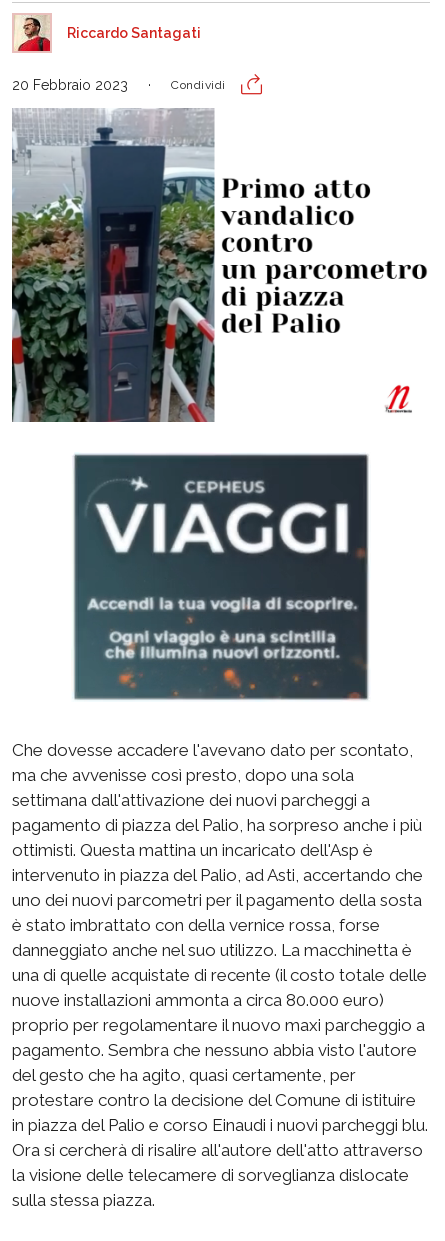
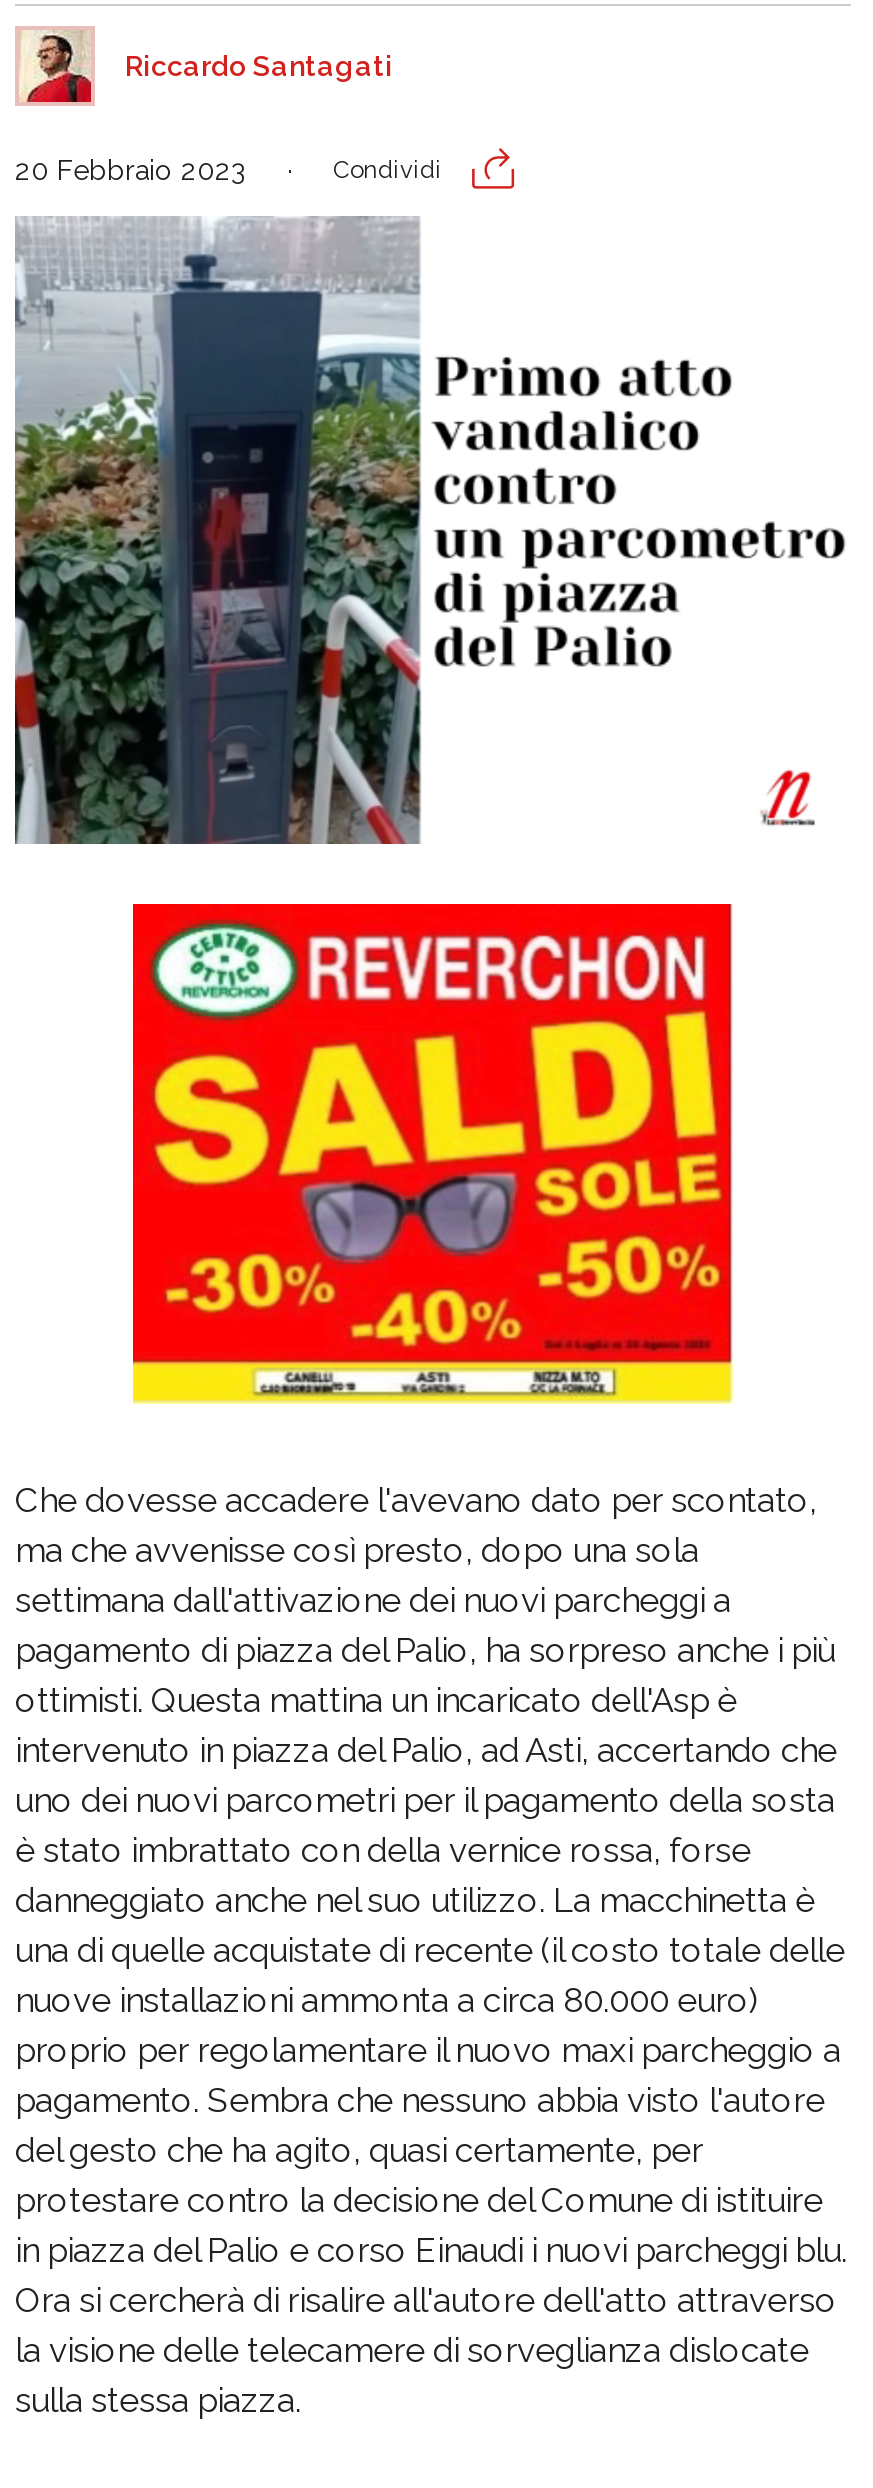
[71,452,371,702] [image] -> [131,902,735,1406] [image]

